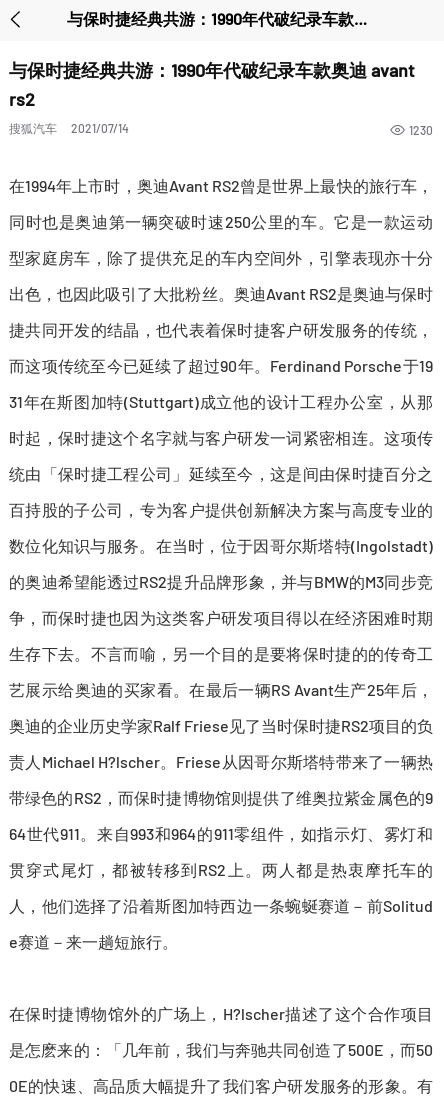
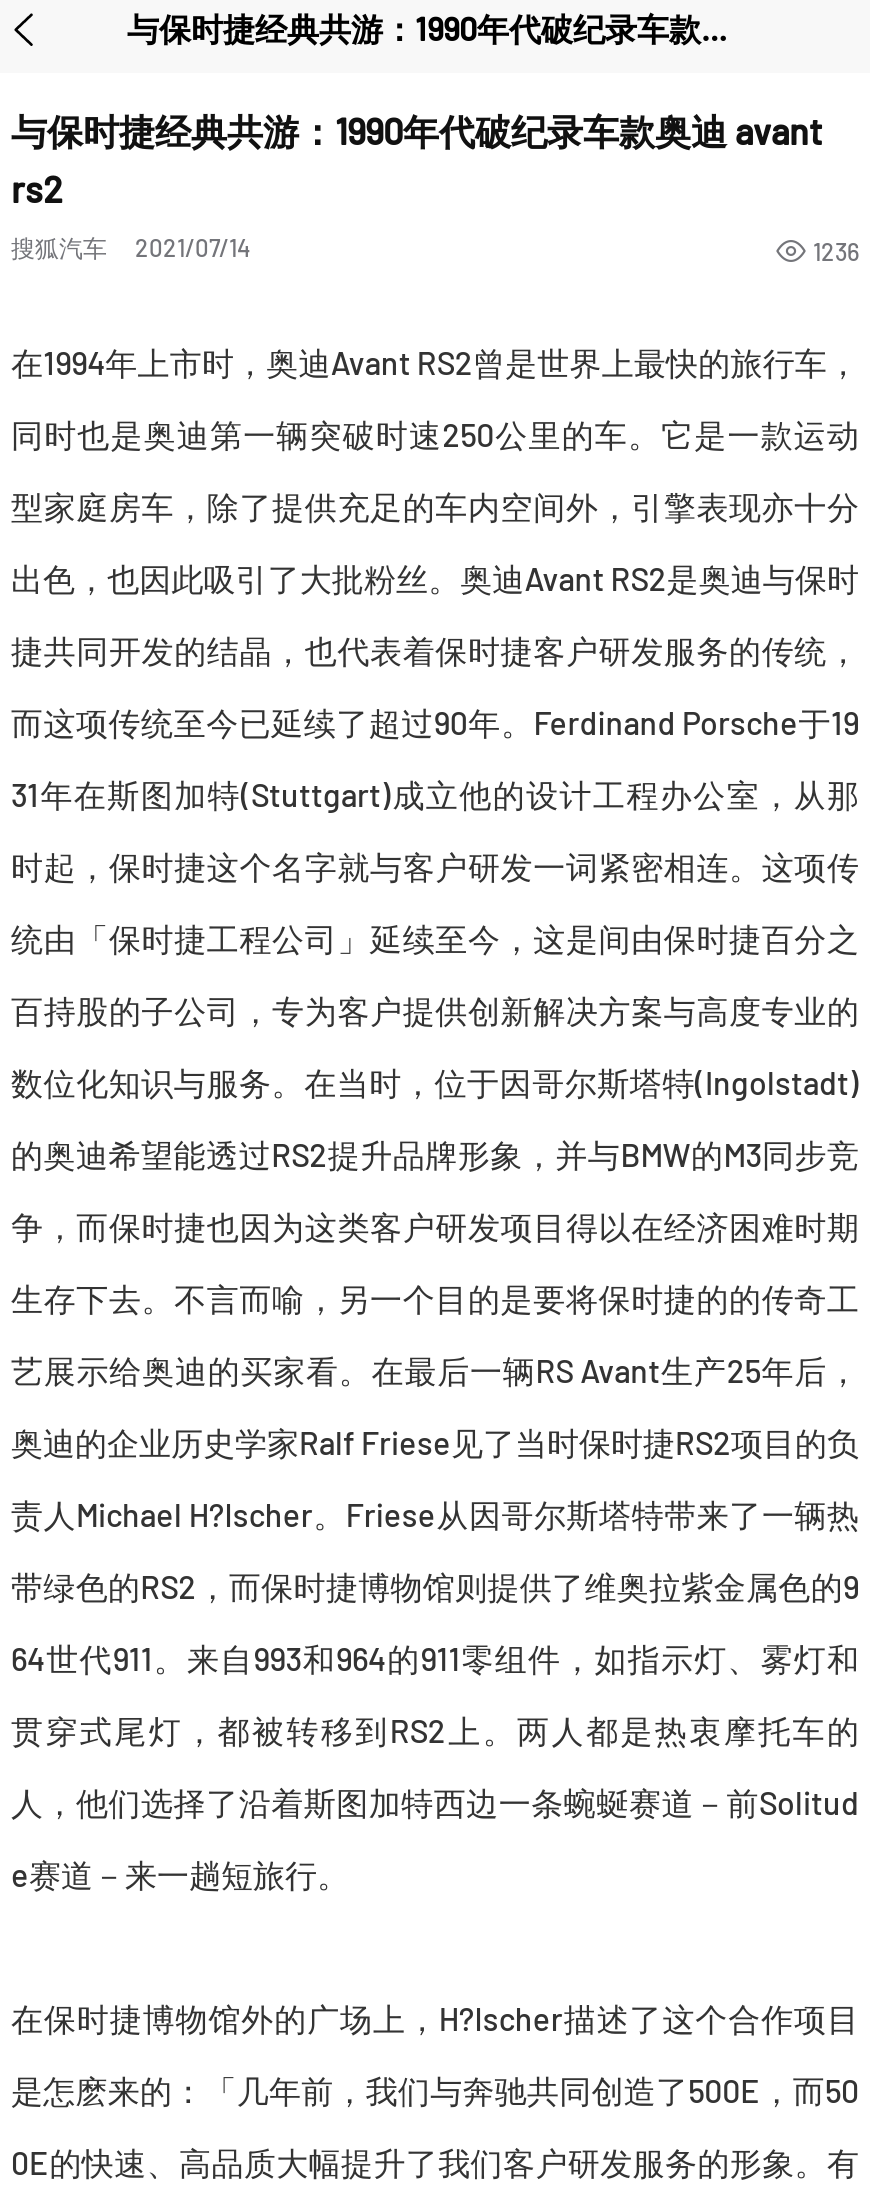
[409,122,433,136] 1230 -> [813,236,859,264] 1236

